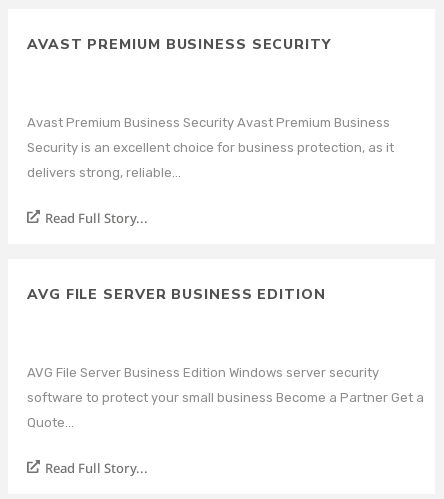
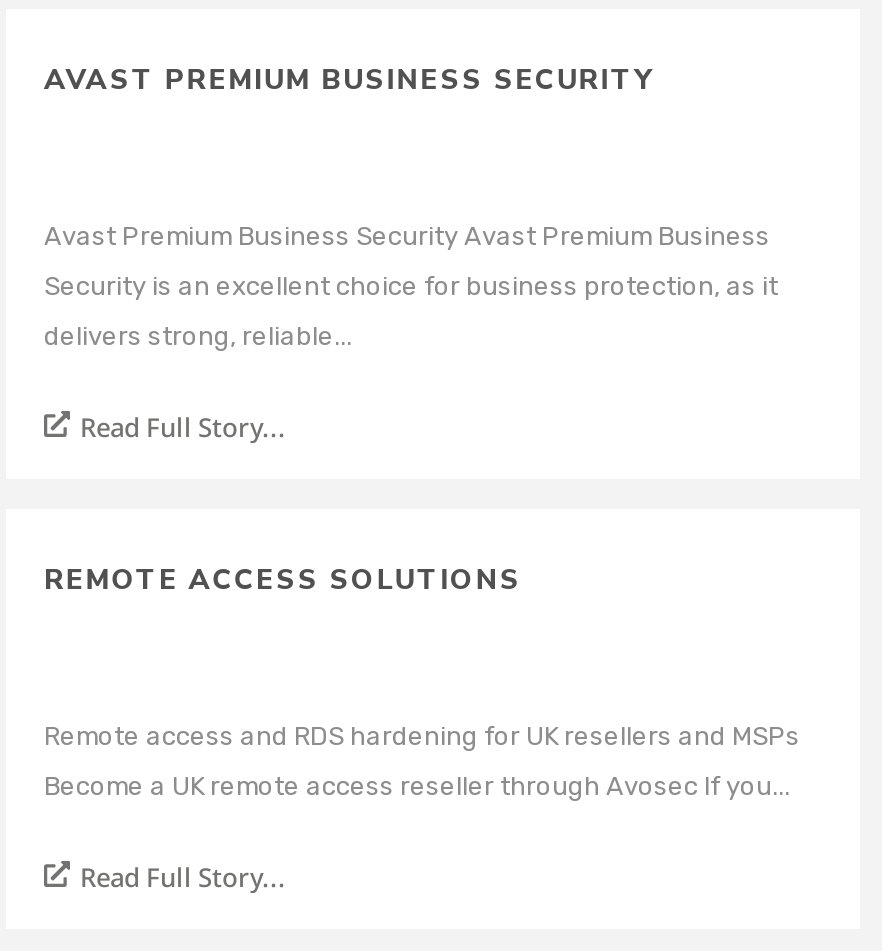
[27,285,326,304] AVG FILE SERVER BUSINESS EDITION -> [44,560,521,598] REMOTE ACCESS SOLUTIONS
[27,365,424,430] AVG File Server Business Edition Windows server security | software to protect your small business Become a Partner Get a | Quote... -> [44,720,800,800] Remote access and RDS hardening for UK resellers and MSPs | Become a UK remote access reseller through Avosec If you...

